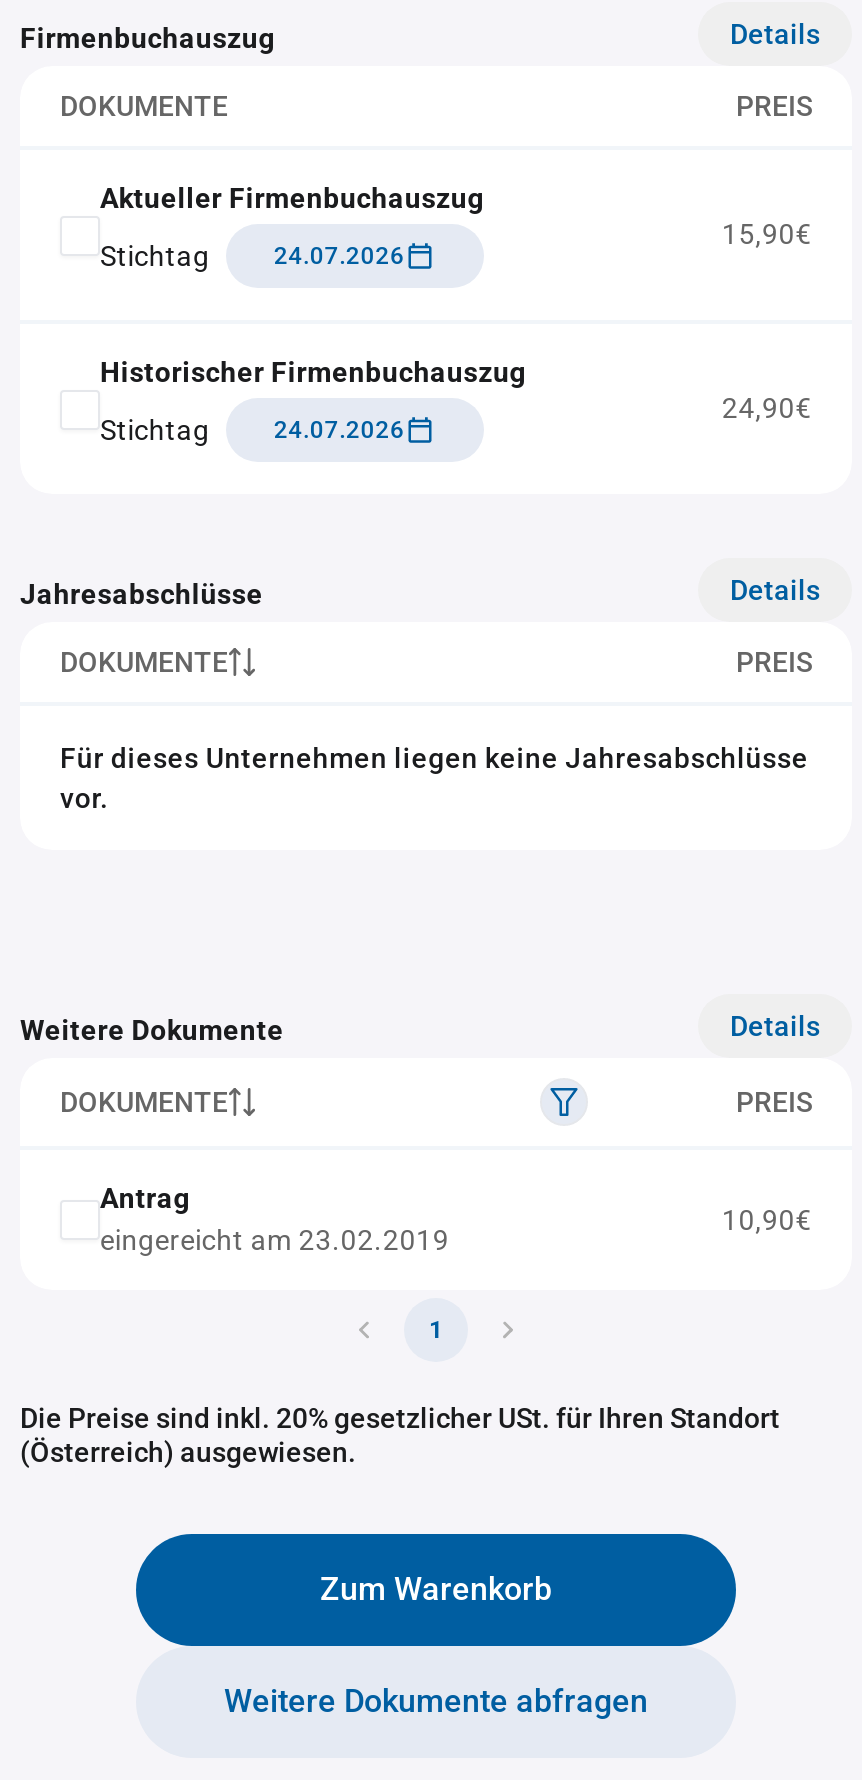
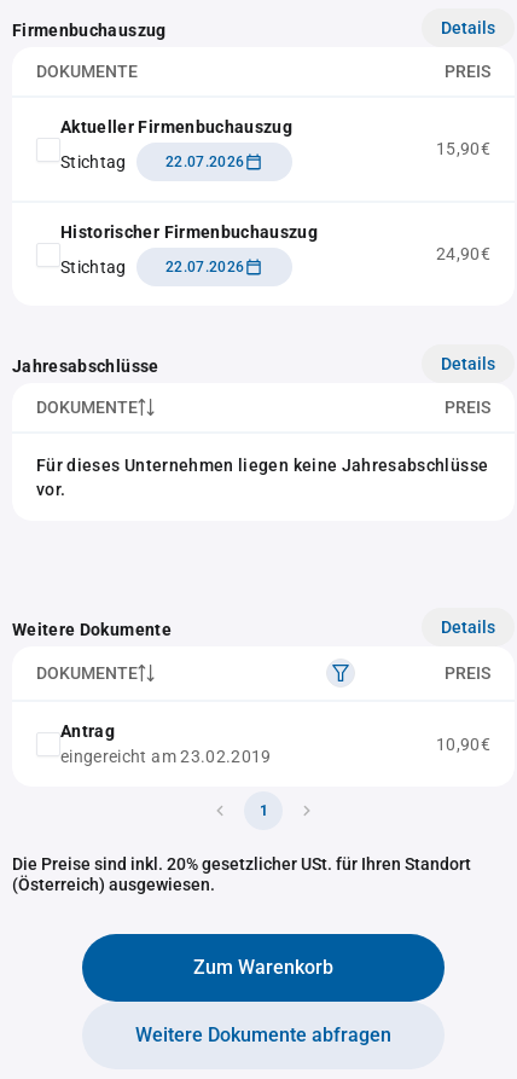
[274,242,405,270] 24.07.2026 -> [165,153,244,170] 22.07.2026
[274,416,405,444] 24.07.2026 -> [165,259,244,275] 22.07.2026

